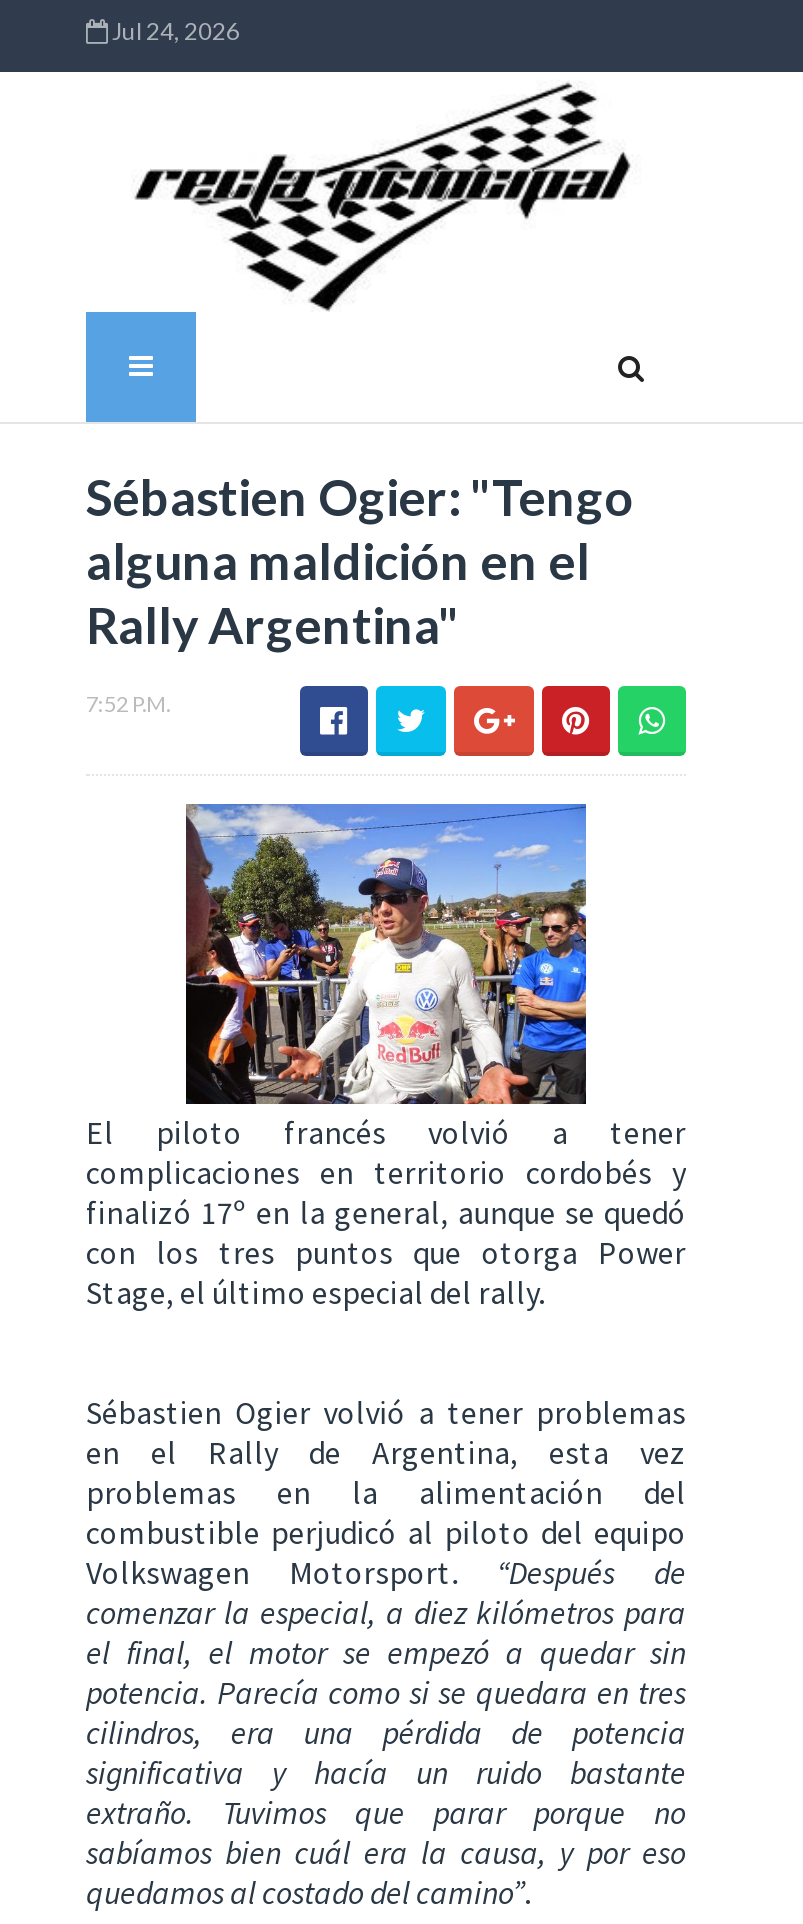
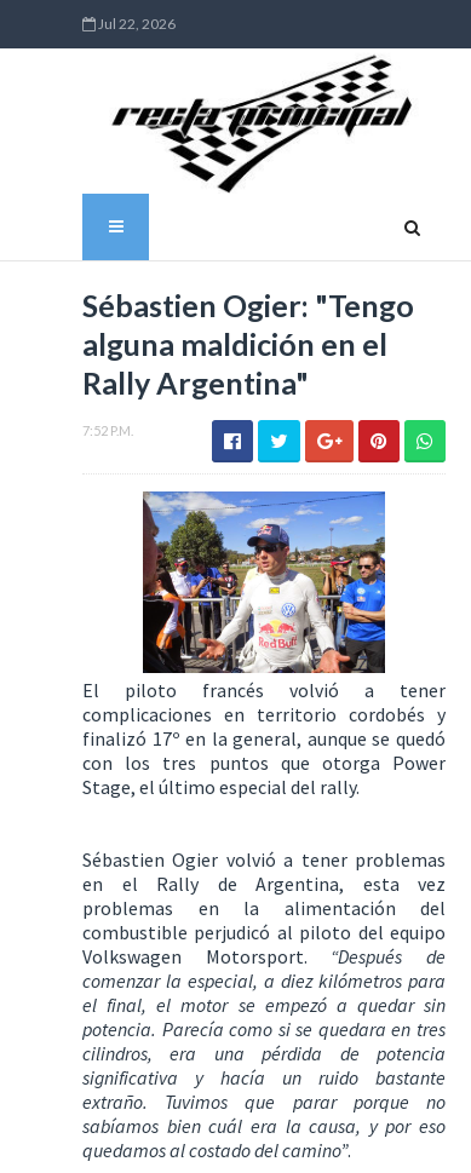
[112,16,240,46] Jul 24, 2026 -> [98,15,176,33] Jul 22, 2026

